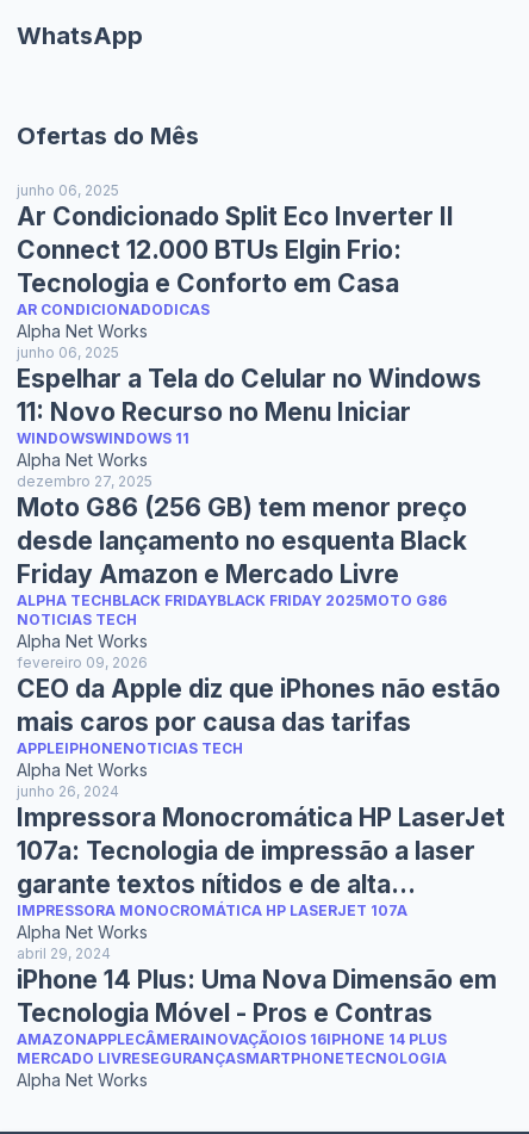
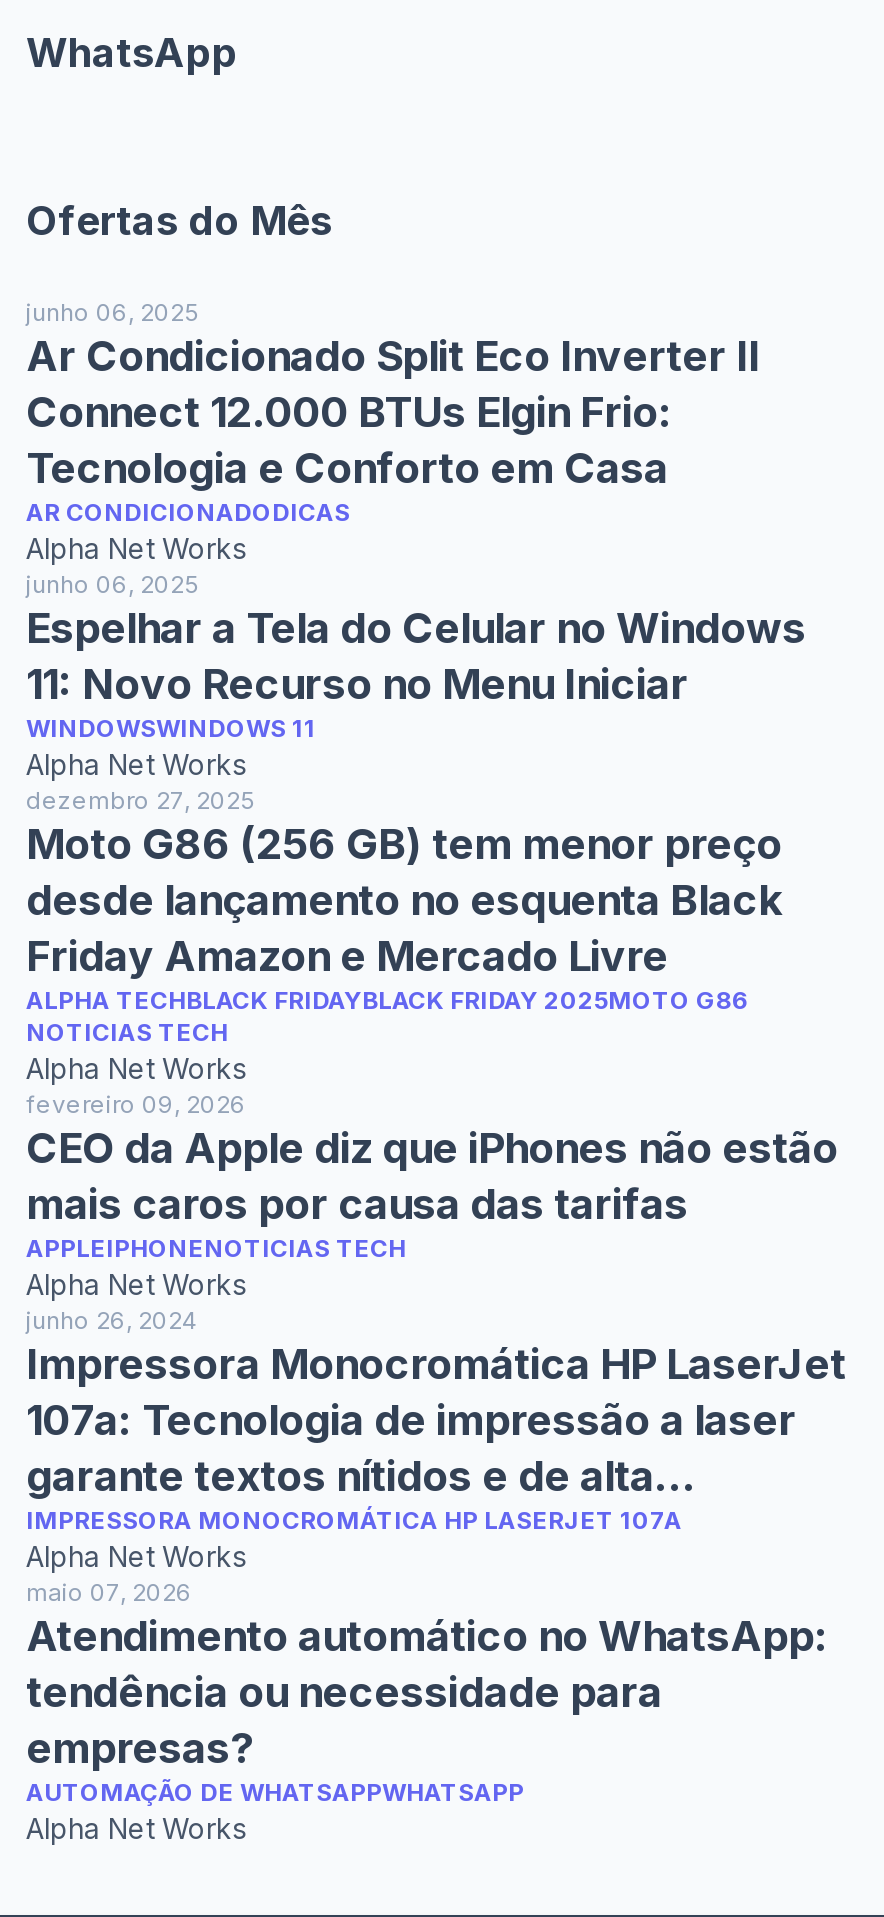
[17,944,497,1067] abril 29, 2024 | iPhone 14 Plus: Uma Nova Dimensão em | Tecnologia Móvel - Pros e Contras | AMAZONAPPLECÂMERAINOVAÇÃOIOS 16IPHONE 14 PLUS | MERCADO LIVRESEGURANÇASMARTPHONETECNOLOGIA -> [26,1577,828,1807] maio 07, 2026 | Atendimento automático no WhatsApp: | tendência ou necessidade para | empresas? | AUTOMAÇÃO DE WHATSAPPWHATSAPP

